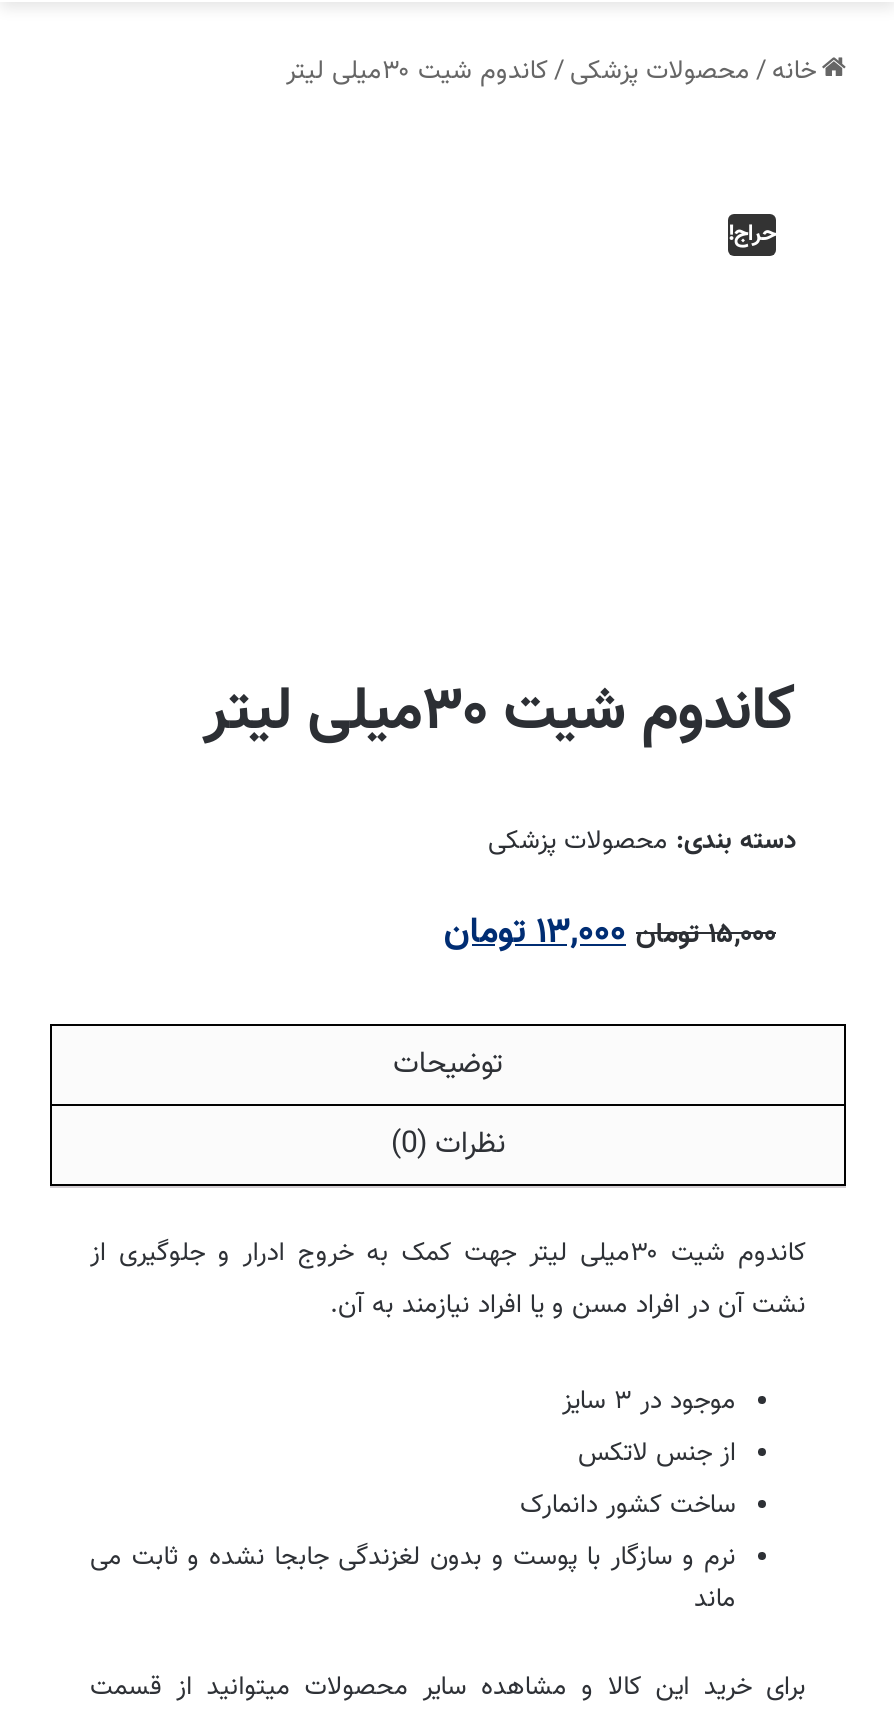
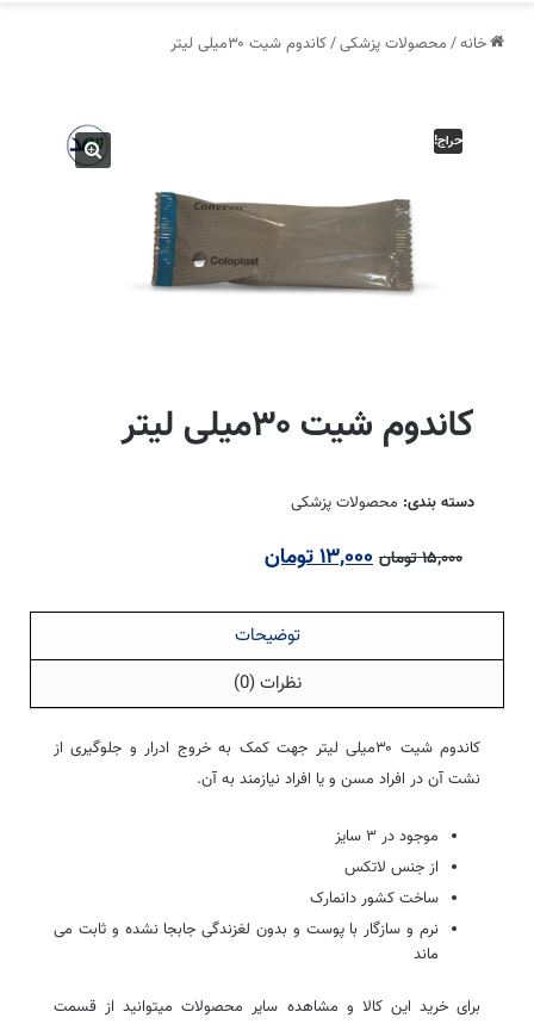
none -> [66,124,112,169] [image]
none -> [148,191,418,296] [image]

